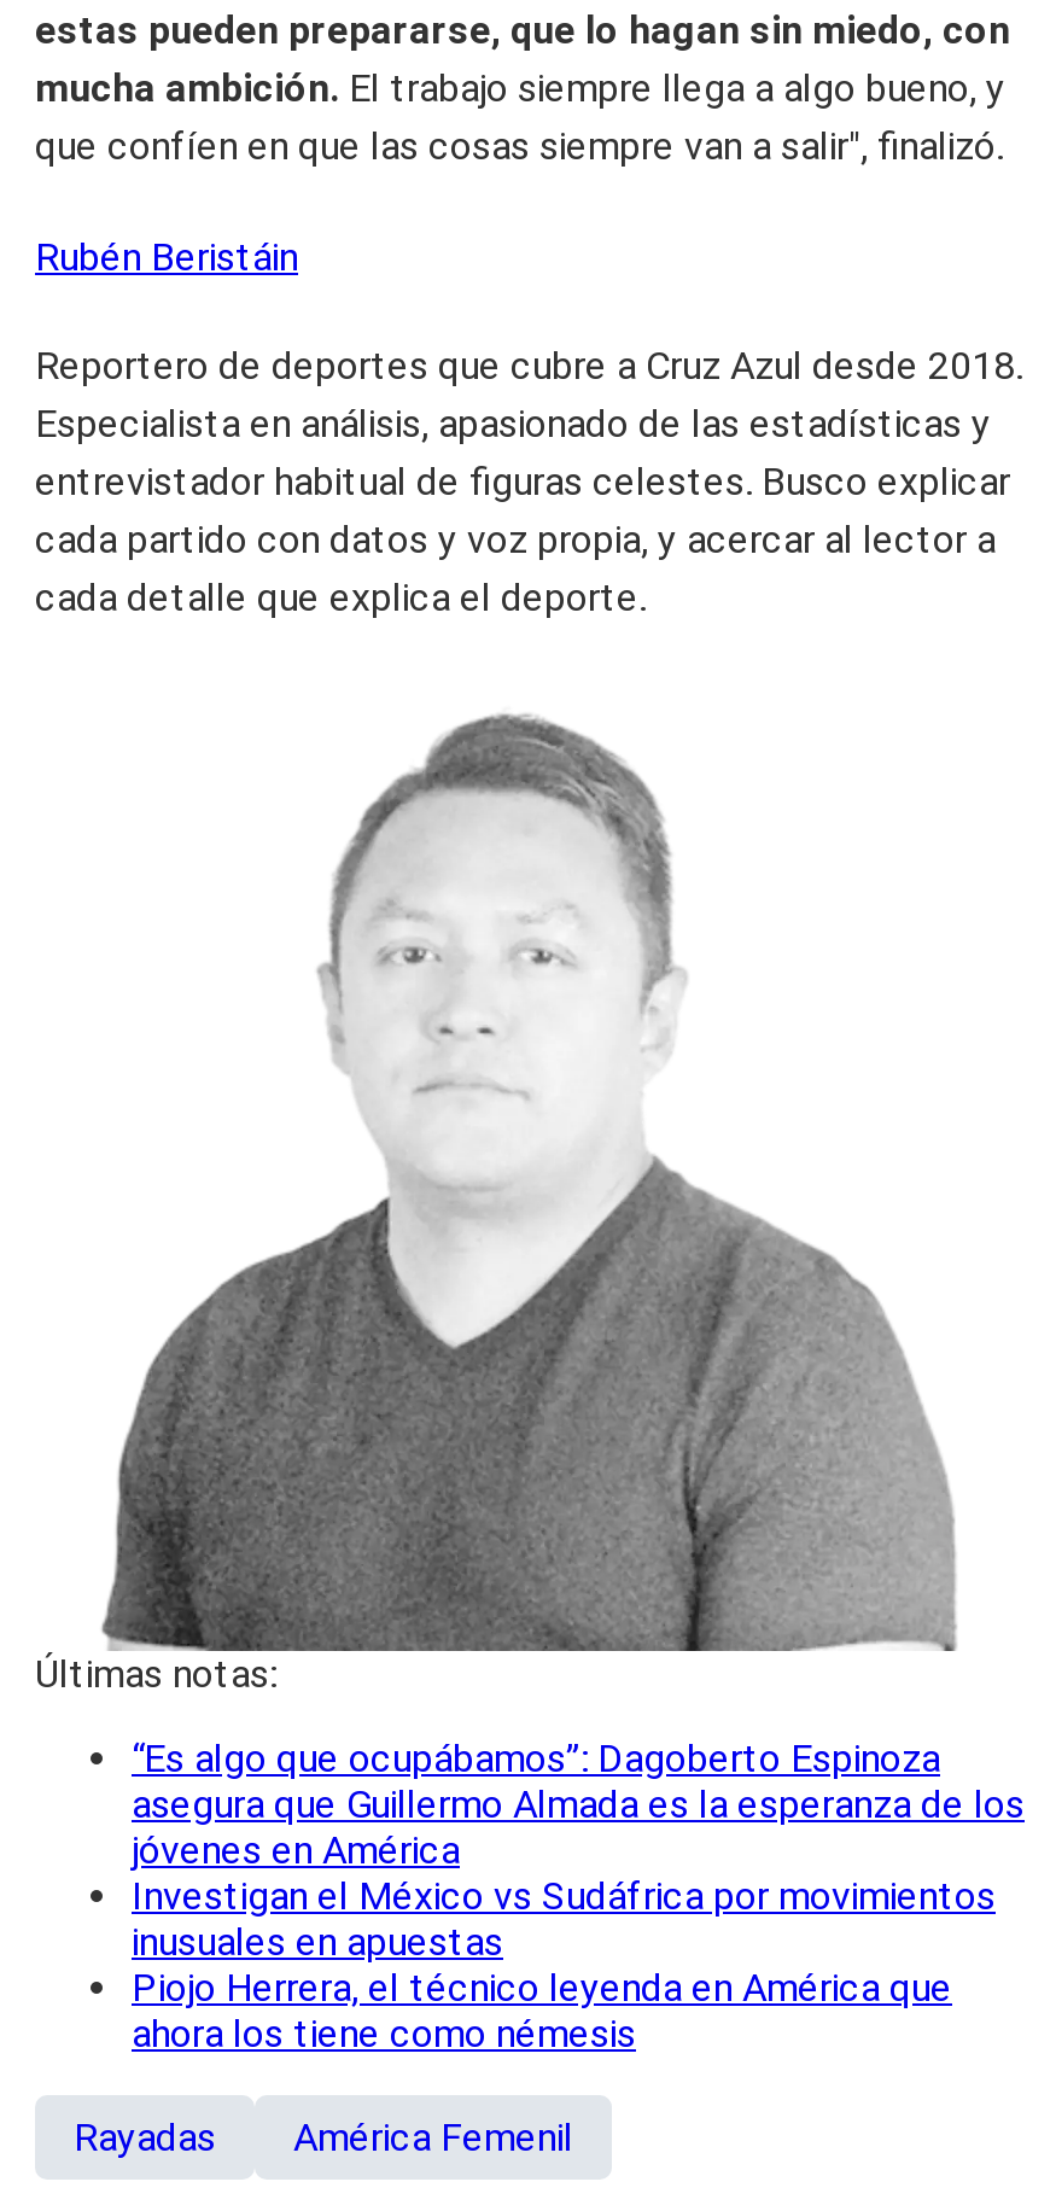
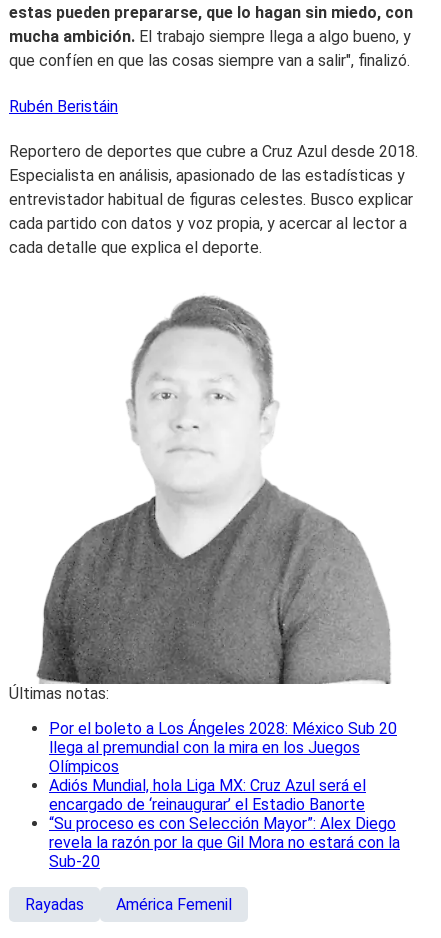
[132,1735,1025,2056] “Es algo que ocupábamos”: Dagoberto Espinoza | asegura que Guillermo Almada es la esperanza de los | jóvenes en América | Investigan el México vs Sudáfrica por movimientos | inusuales en apuestas | Piojo Herrera, el técnico leyenda en América que | ahora los tiene como némesis -> [49,719,400,871] Por el boleto a Los Ángeles 2028: México Sub 20 | llega al premundial con la mira en los Juegos | Olímpicos | Adiós Mundial, hola Liga MX: Cruz Azul será el | encargado de ‘reinaugurar’ el Estadio Banorte | “Su proceso es con Selección Mayor”: Alex Diego | revela la razón por la que Gil Mora no estará con la | Sub-20

